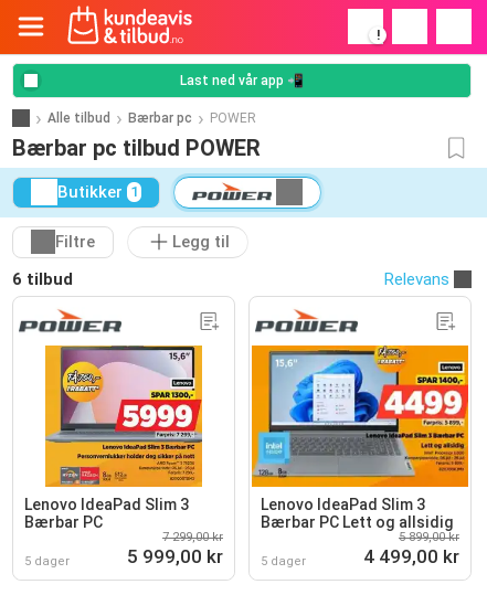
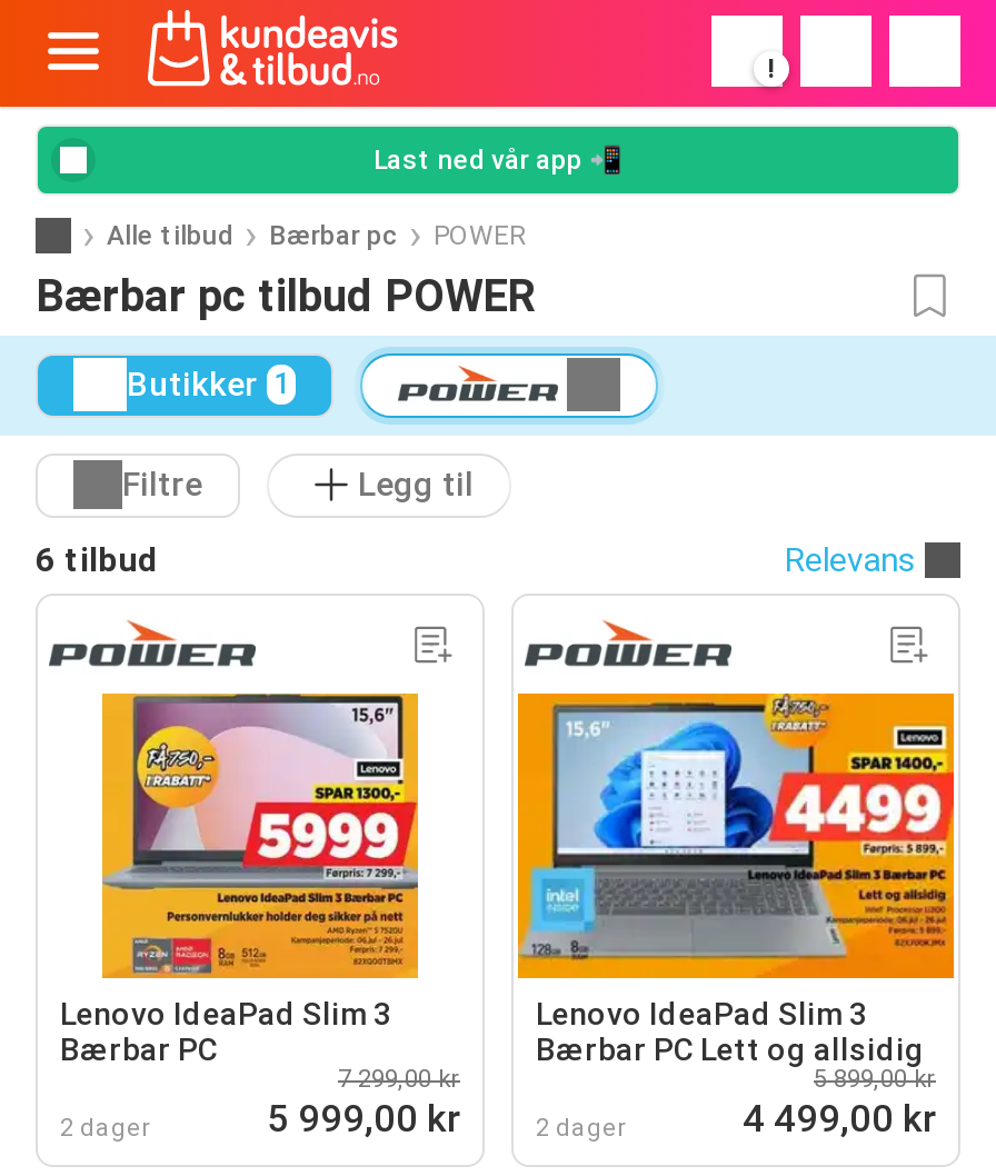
[24,554,70,568] 5 dager -> [60,1113,151,1142] 2 dager
[261,554,306,568] 5 dager -> [536,1113,627,1142] 2 dager

